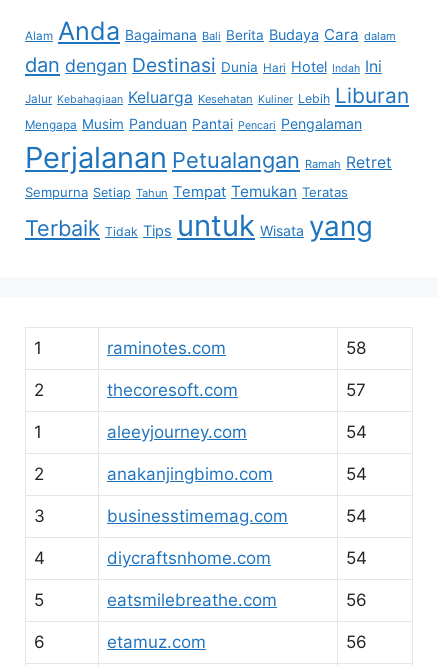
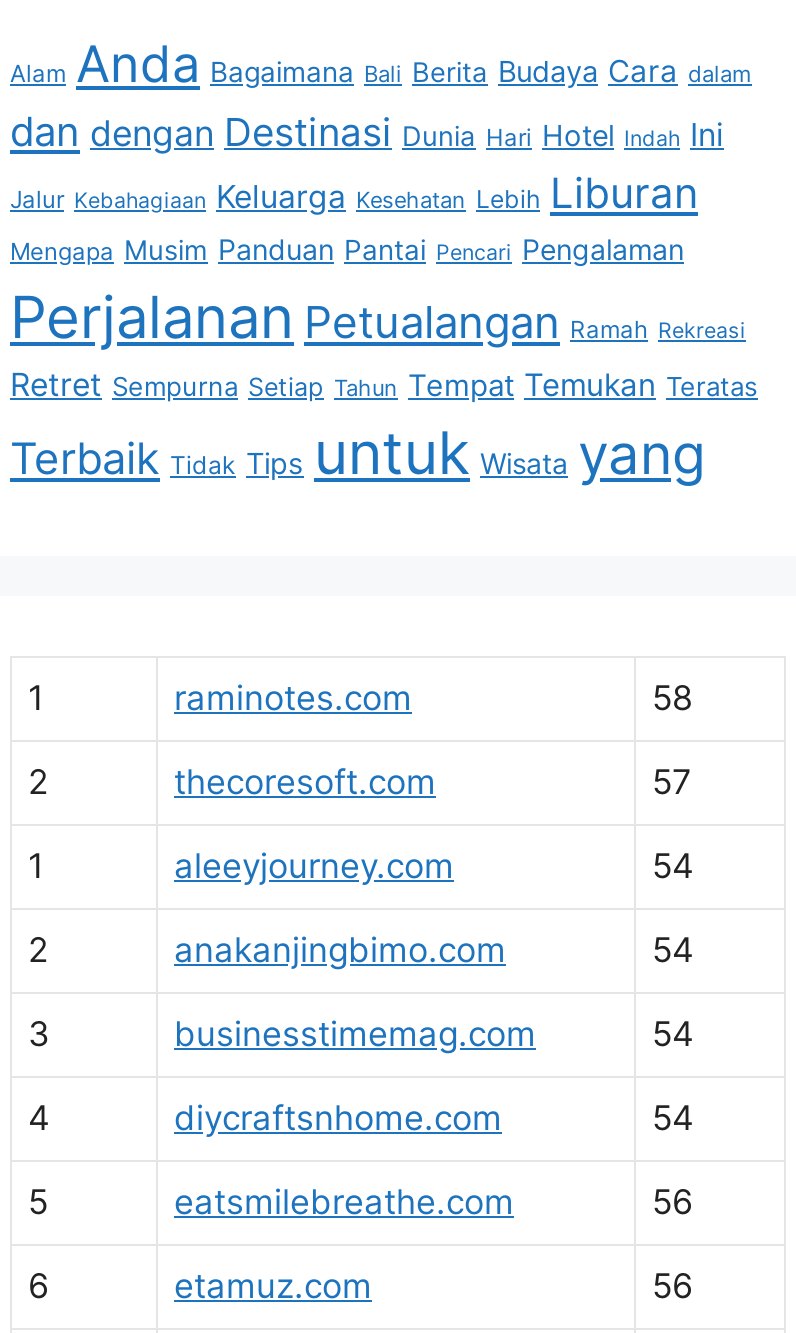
[25,83,409,108] Jalur Kebahagiaan Keluarga Kesehatan Kuliner Lebih Liburan -> [10,168,698,218] Jalur Kebahagiaan Keluarga Kesehatan Lebih Liburan
[25,140,392,201] Perjalanan Petualangan Ramah Retret | Sempurna Setiap Tahun Tempat Temukan Teratas -> [10,282,758,404] Perjalanan Petualangan Ramah Rekreasi | Retret Sempurna Setiap Tahun Tempat Temukan Teratas

